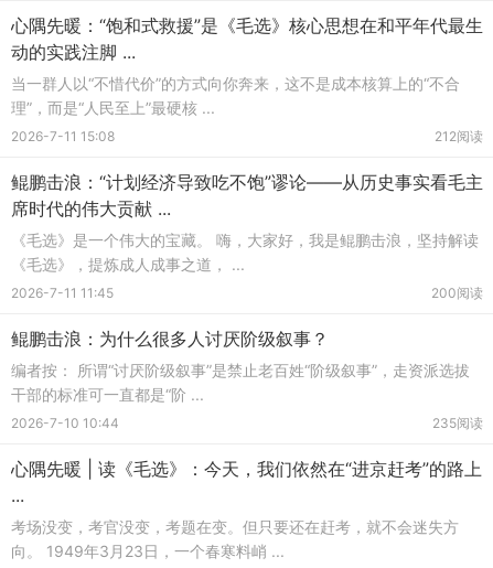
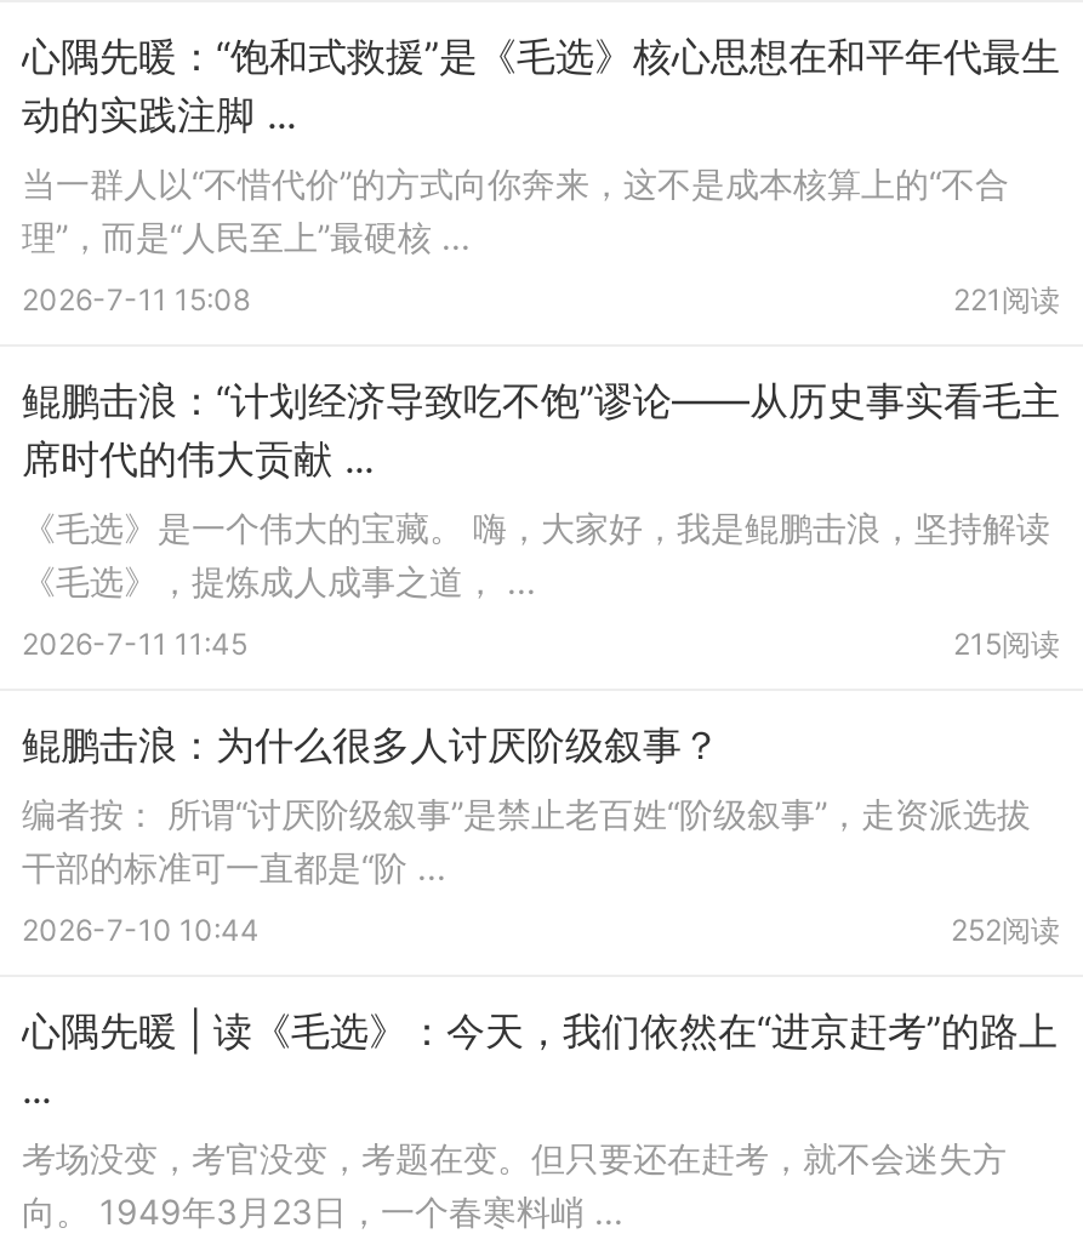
[435,128,483,144] 212阅读 -> [953,281,1060,318] 221阅读
[431,285,483,301] 200阅读 -> [953,626,1060,662] 215阅读
[432,415,483,431] 235阅读 -> [951,912,1060,948] 252阅读

